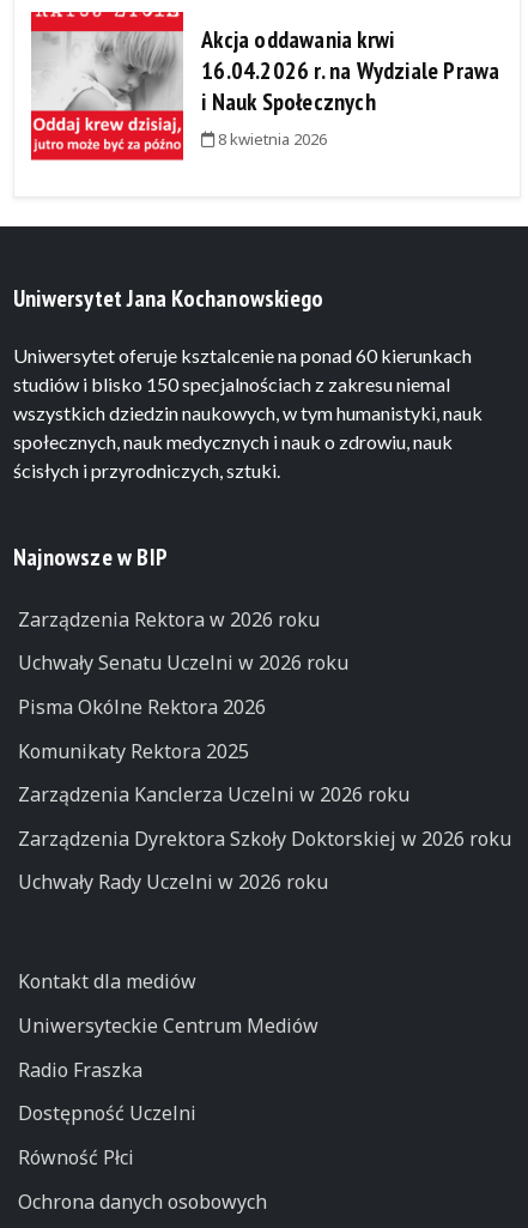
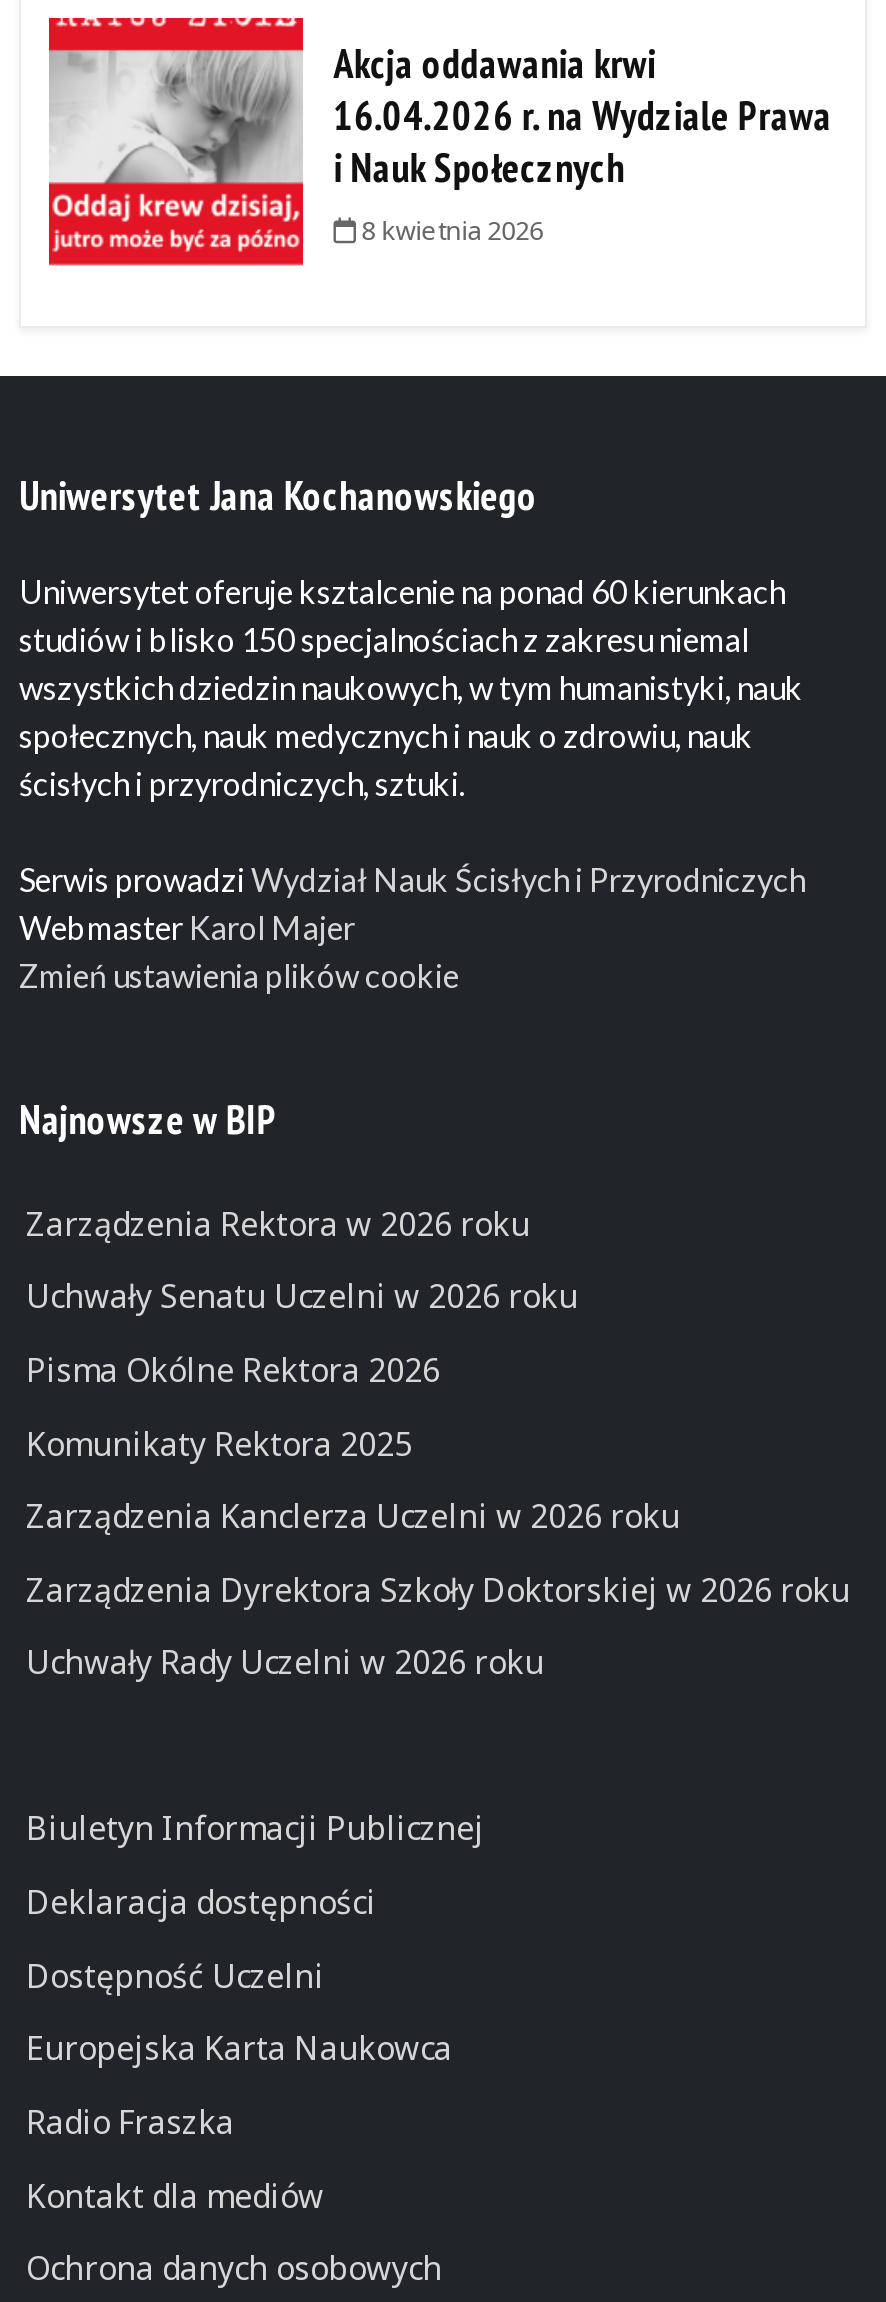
none -> [19,860,805,994] Serwis prowadzi Wydział Nauk Ścisłych i Przyrodniczych | Webmaster Karol Majer | Zmień ustawienia plików cookie
none -> [26,1807,484,2071] Biuletyn Informacji Publicznej | Deklaracja dostępności | Europejska Karta Naukowca
moved [17,969,196,995] -> [26,2173,324,2217]: Kontakt dla mediów
[17,1012,318,1170] Uniwersyteckie Centrum Mediów | Równość Płci -> none
moved [17,1056,196,1127] -> [26,1953,324,2144]: Radio Fraszka | Dostępność Uczelni

